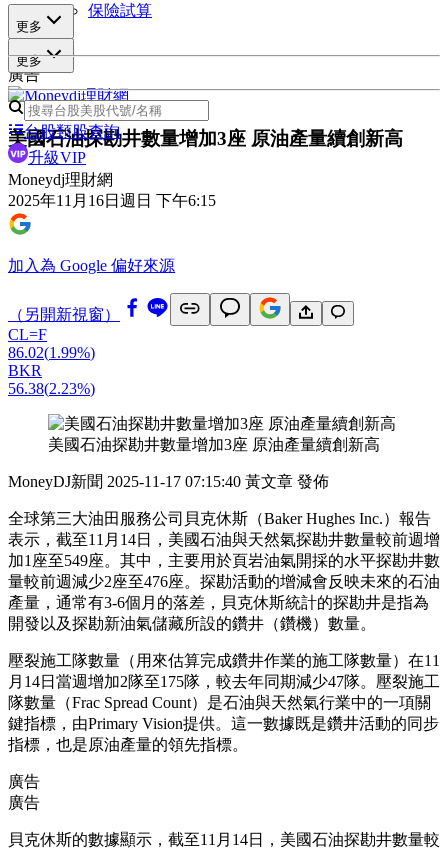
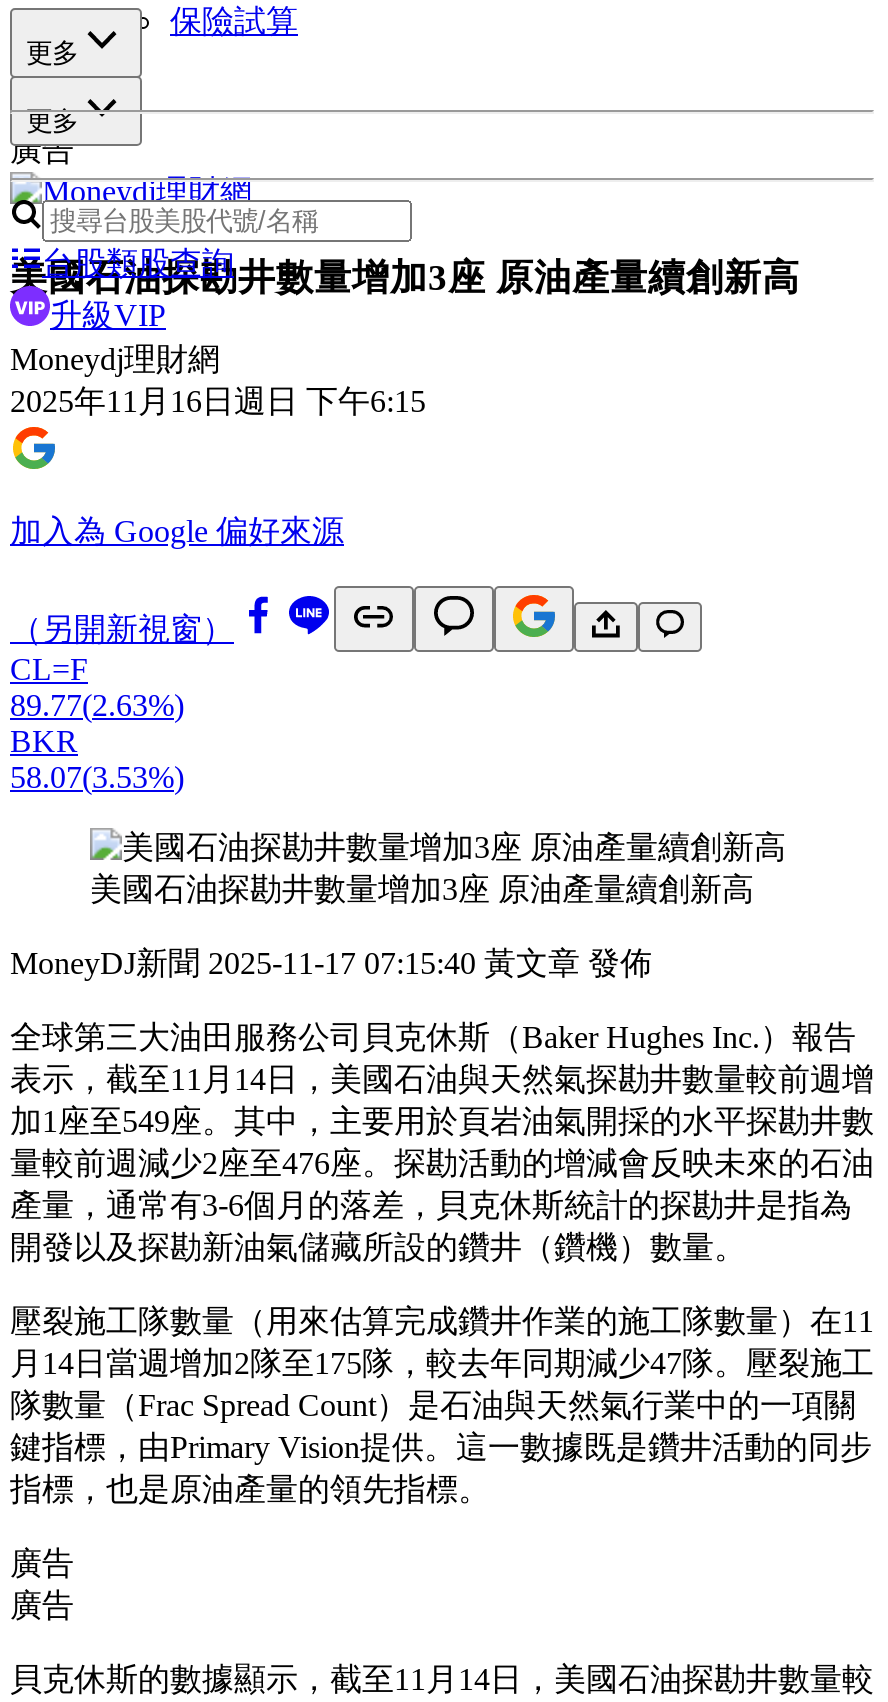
[8,344,95,361] 86.02(1.99%) -> [10,689,184,723] 89.77(2.63%)
[8,380,95,397] 56.38(2.23%) -> [10,761,184,795] 58.07(3.53%)

